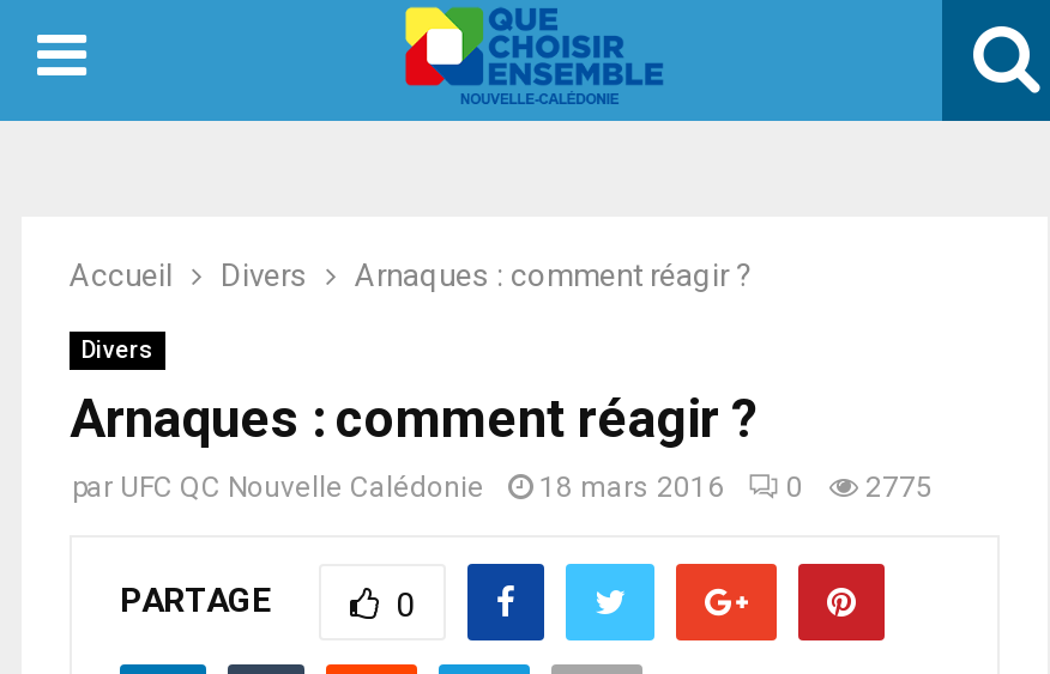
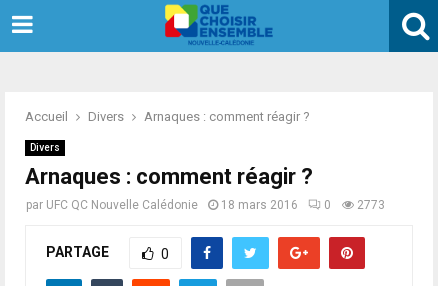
[72,470,933,504] par UFC QC Nouvelle Calédonie 18 mars 2016 0 2775 -> [26,198,385,212] par UFC QC Nouvelle Calédonie 18 mars 2016 0 2773

